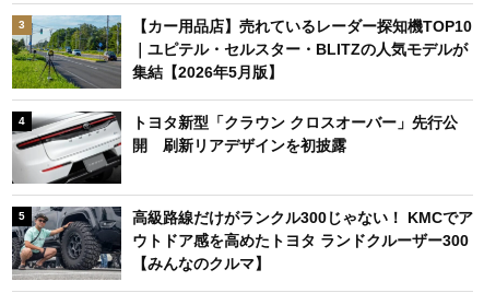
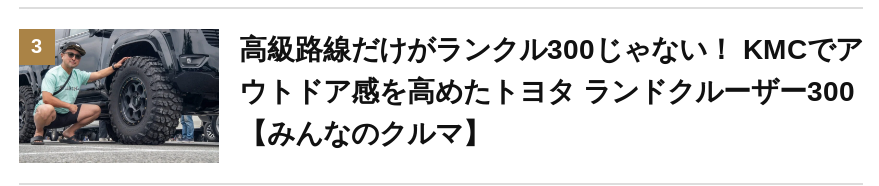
[12,15,472,154] [image] | 【カー用品店】売れているレーダー探知機TOP10 | ｜ユピテル・セルスター・BLITZの人気モデルが | 集結【2026年5月版】 | 4 | トヨタ新型「クラウン クロスオーバー」先行公 | 開 刷新リアデザインを初披露 -> none
[11,110,122,222] [image] | 5 -> none

